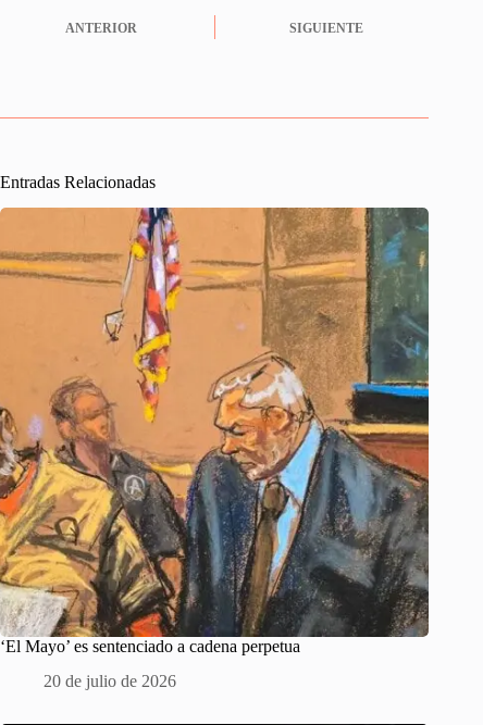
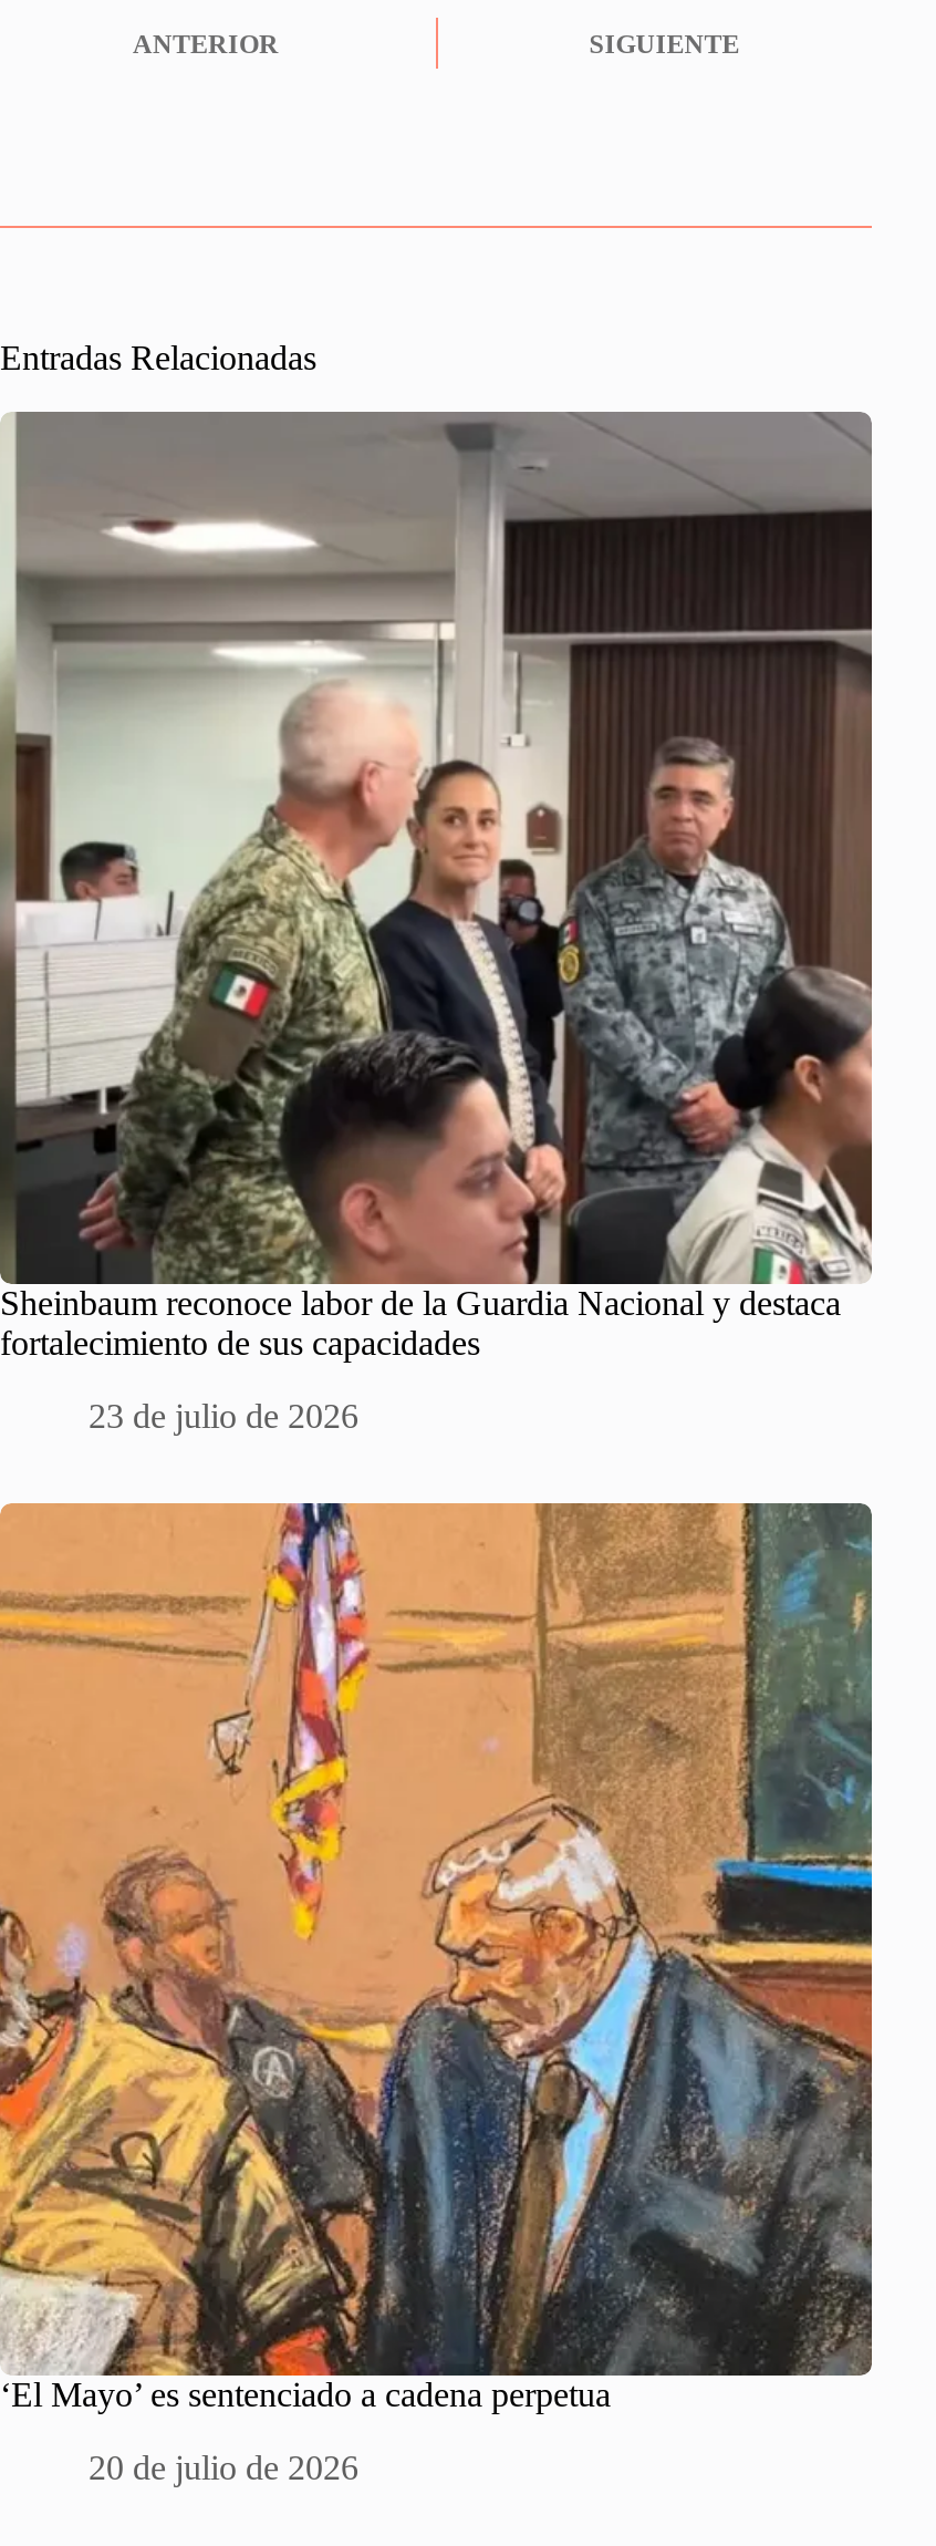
none -> [0,410,874,1434] [image] | Sheinbaum reconoce labor de la Guardia Nacional y destaca | fortalecimiento de sus capacidades | 23 de julio de 2026

